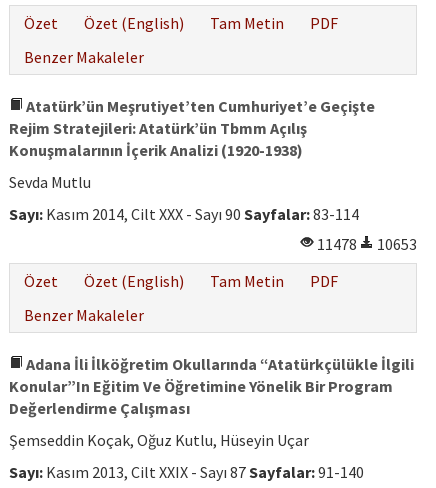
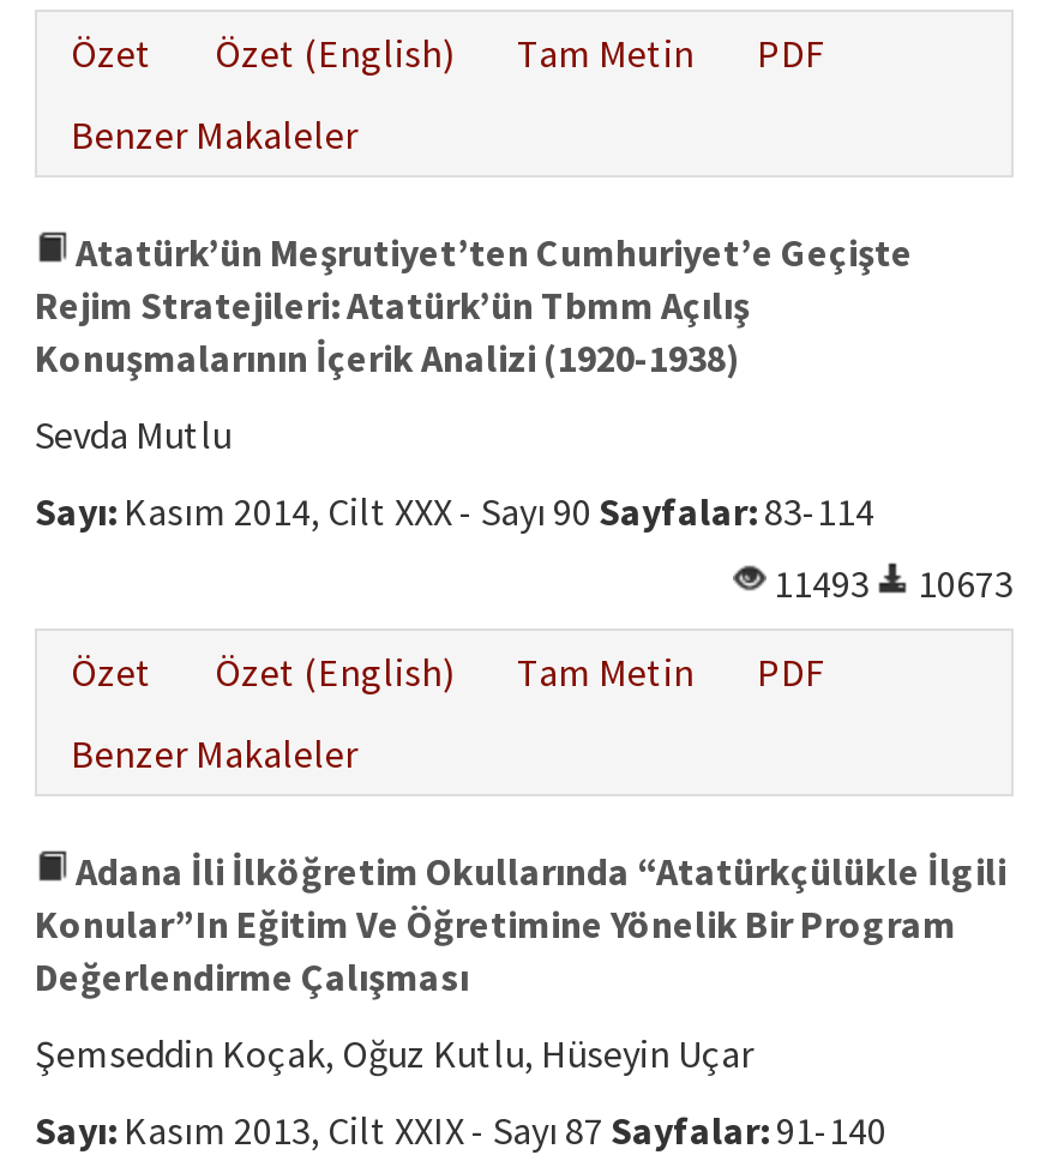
[314,234,360,254] 11478 -> [767,560,877,608] 11493
[374,234,417,254] 10653 -> [910,560,1014,608] 10673

